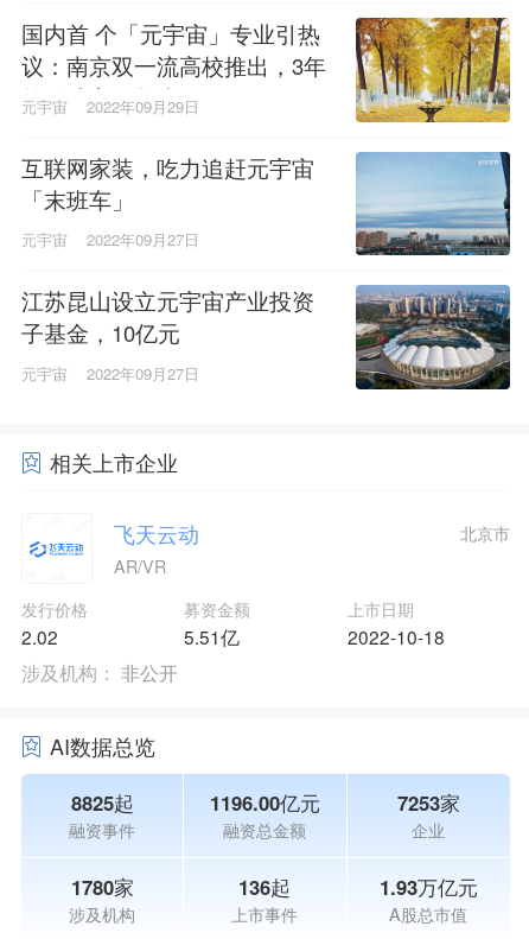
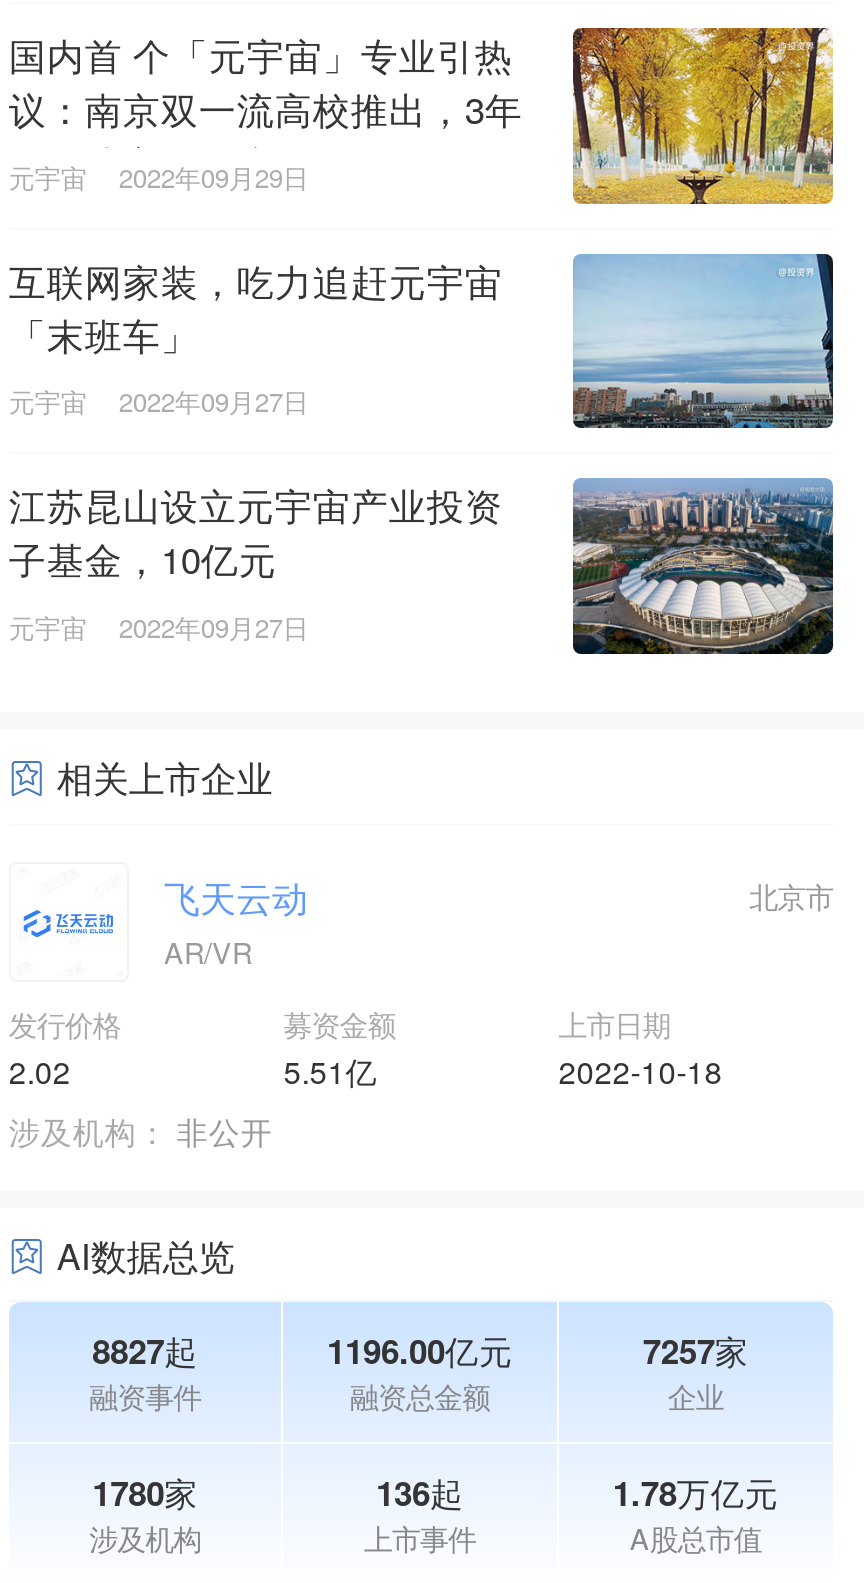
[71,789,134,817] 8825起 -> [92,1327,198,1375] 8827起
[397,789,460,817] 7253家 -> [643,1327,749,1375] 7257家
[379,873,478,901] 1.93万亿元 -> [613,1468,779,1516] 1.78万亿元

